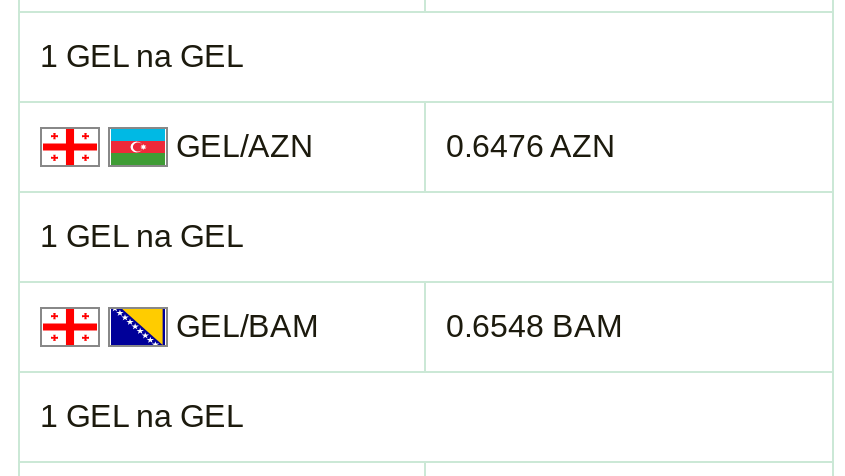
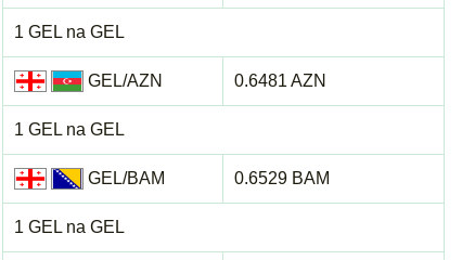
[446,129,616,163] 0.6476 AZN -> [234,71,326,90] 0.6481 AZN
[446,309,622,343] 0.6548 BAM -> [234,169,330,187] 0.6529 BAM

